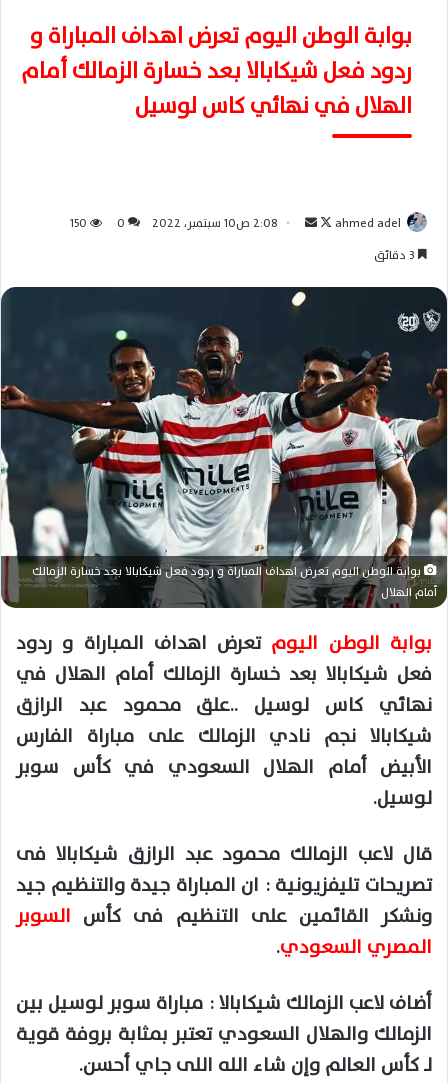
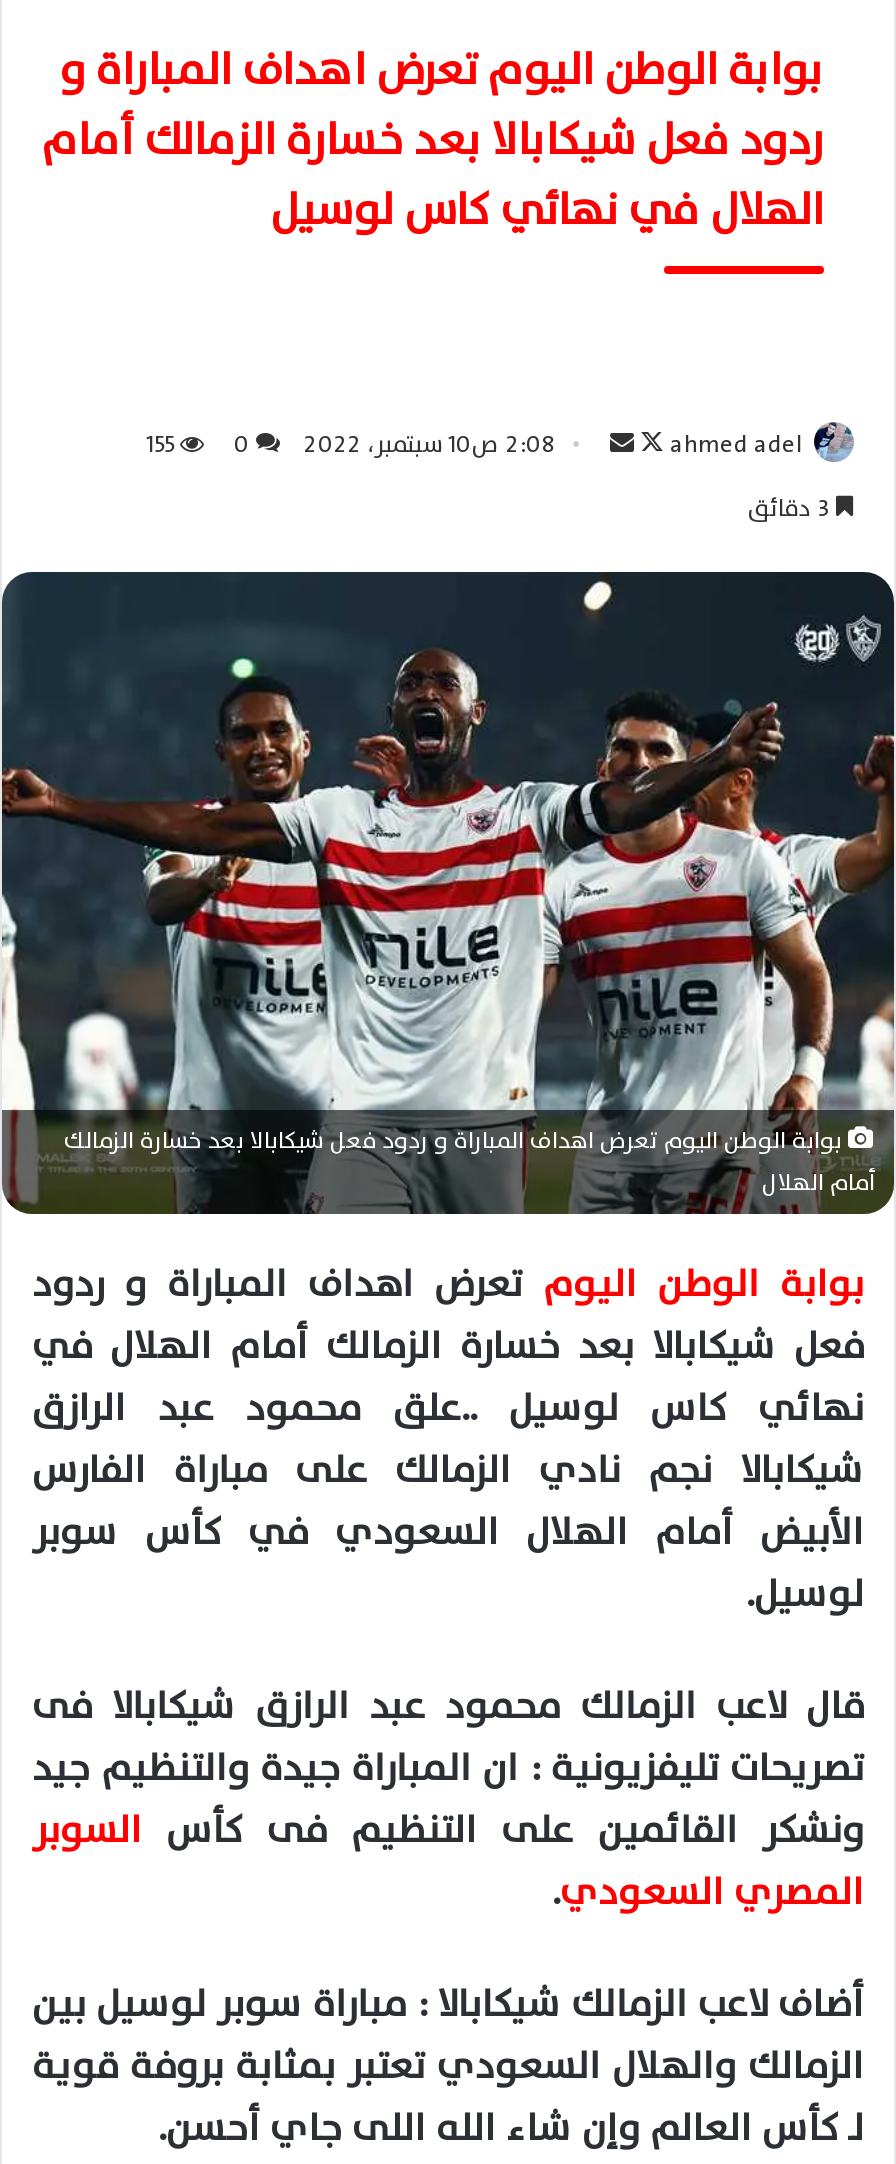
[70,213,125,233] 150 0 -> [146,424,250,464] 155 0

